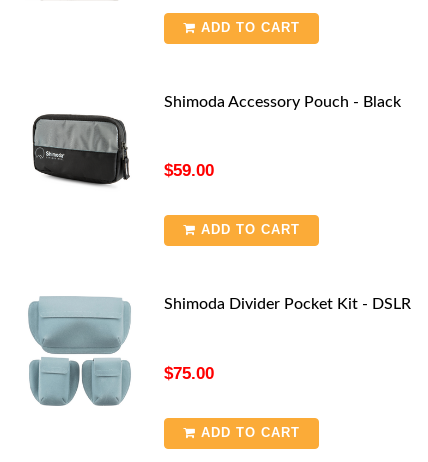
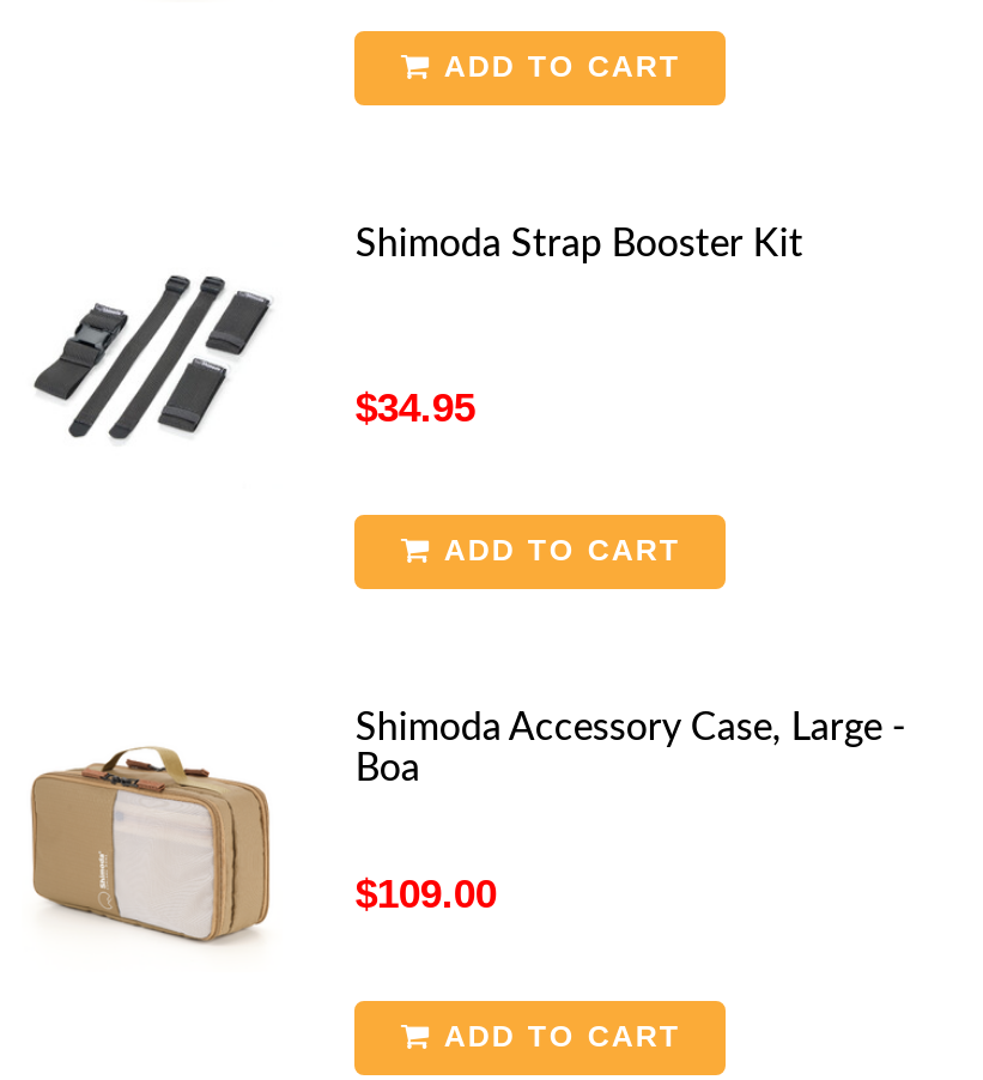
[164,94,401,110] Shimoda Accessory Pouch - Black -> [355,226,803,264] Shimoda Strap Booster Kit
[30,113,214,187] [image] | $59.00 -> [31,273,475,445] [image] | $34.95
[27,296,411,407] [image] | Shimoda Divider Pocket Kit - DSLR -> [29,710,906,972] [image] | Shimoda Accessory Case, Large - | Boa
[164,364,214,383] $75.00 -> [355,871,496,916] $109.00

